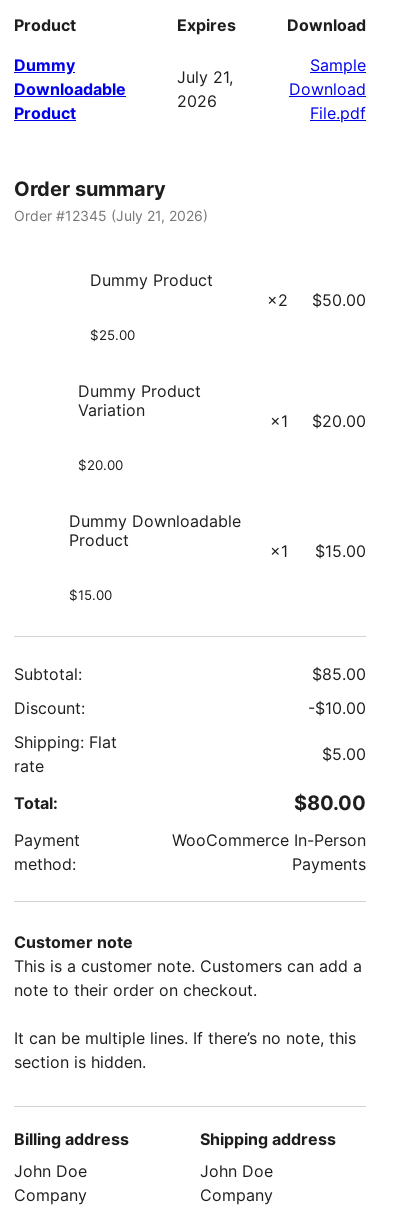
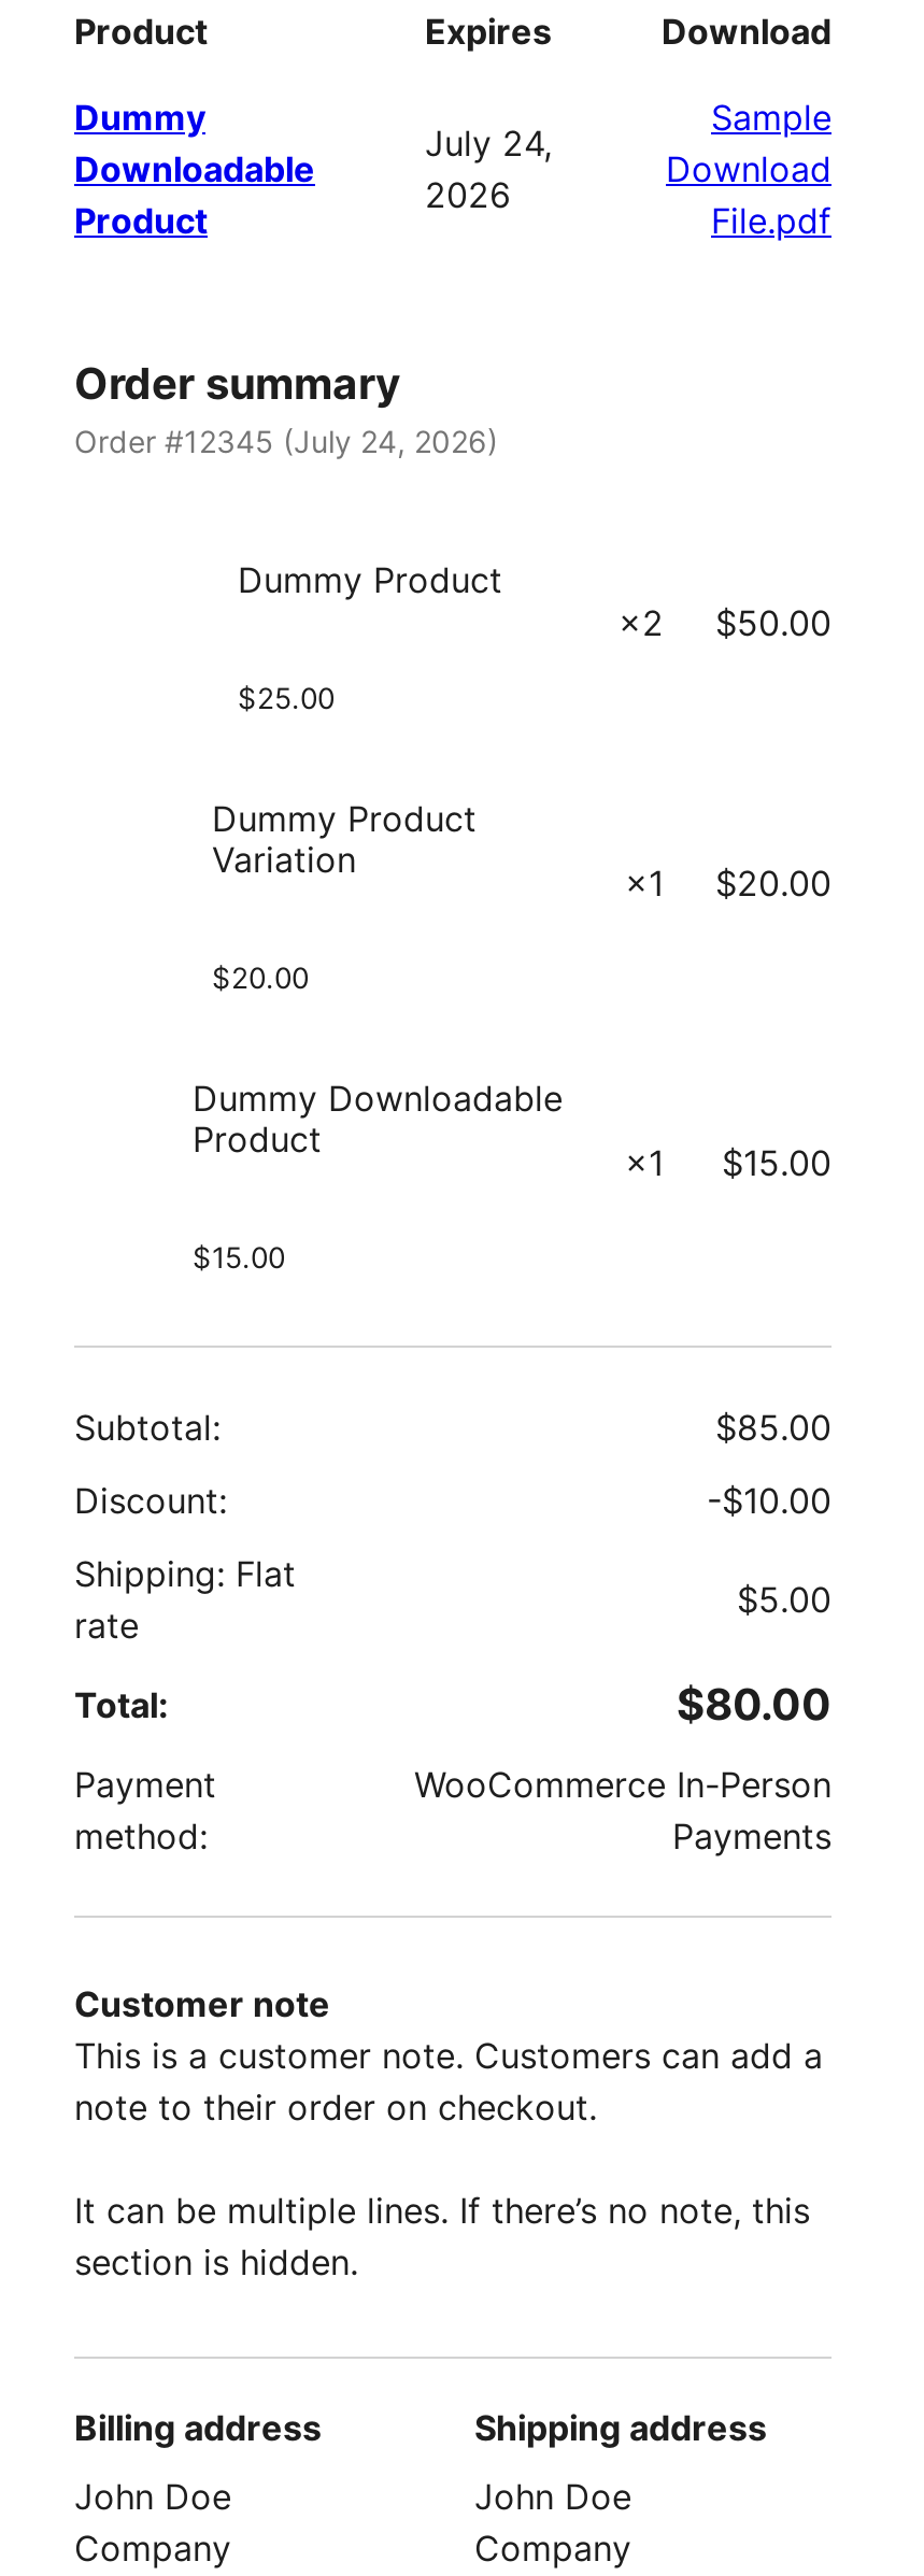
[177,67,233,87] July 21, -> [425,122,552,165] July 24,
[14,207,208,224] Order #12345 (July 21, 2026) -> [74,423,498,459] Order #12345 (July 24, 2026)

